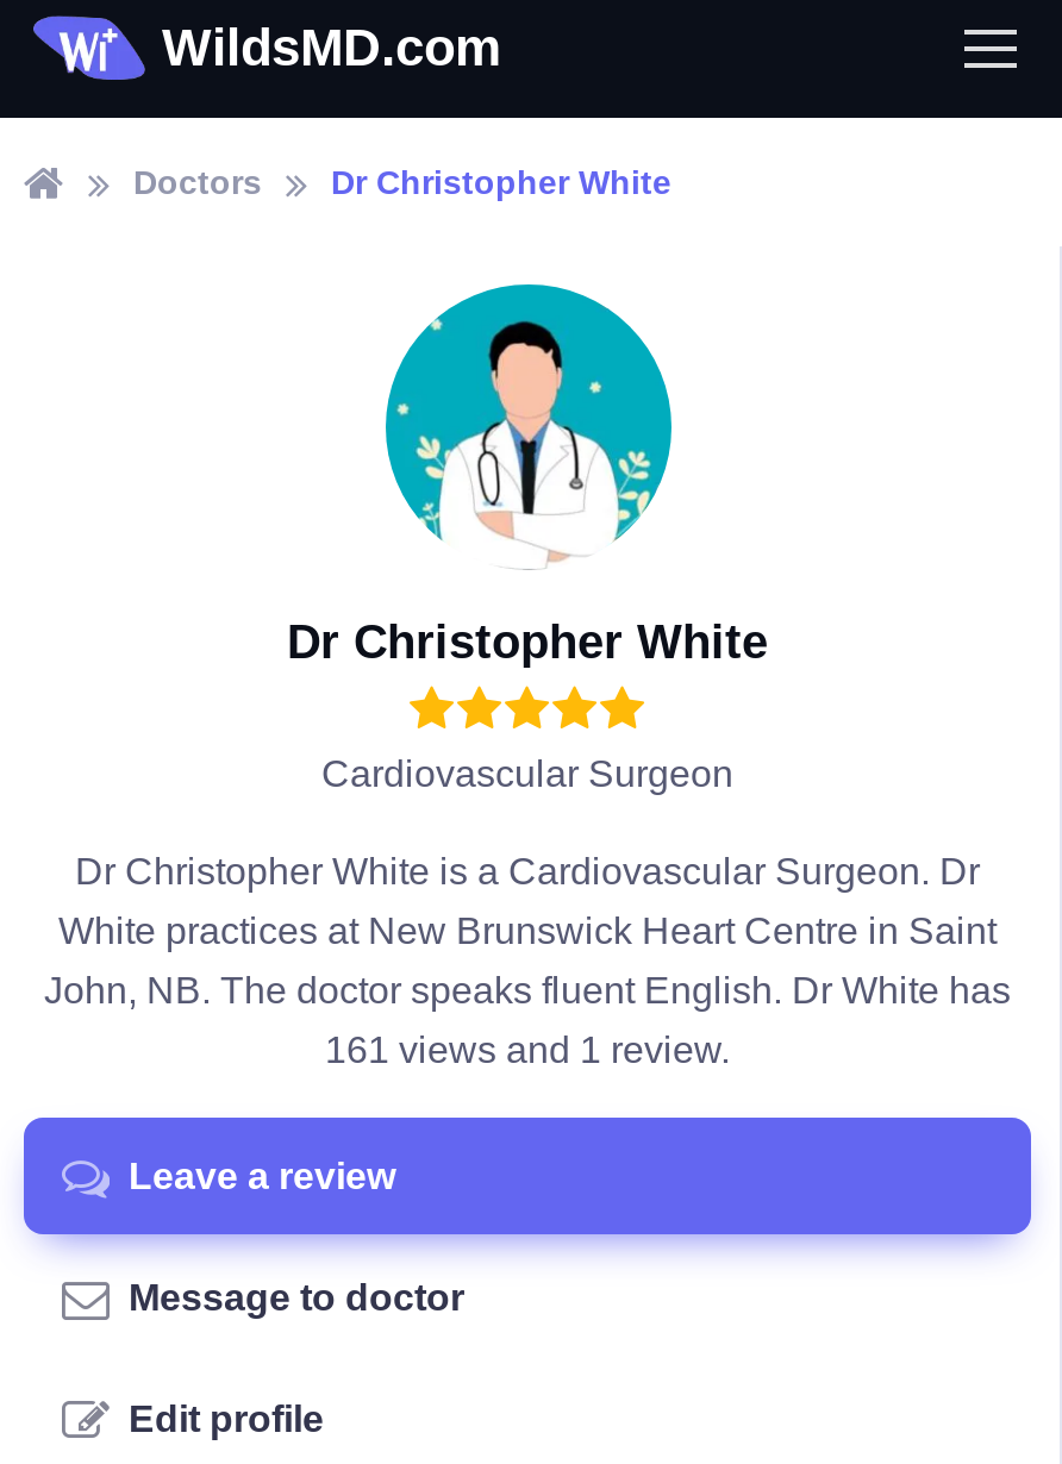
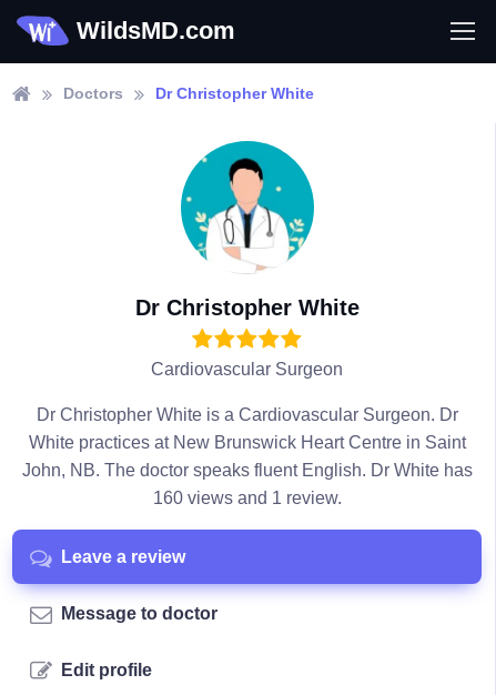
[325,1030,730,1070] 161 views and 1 review. -> [153,488,341,507] 160 views and 1 review.

